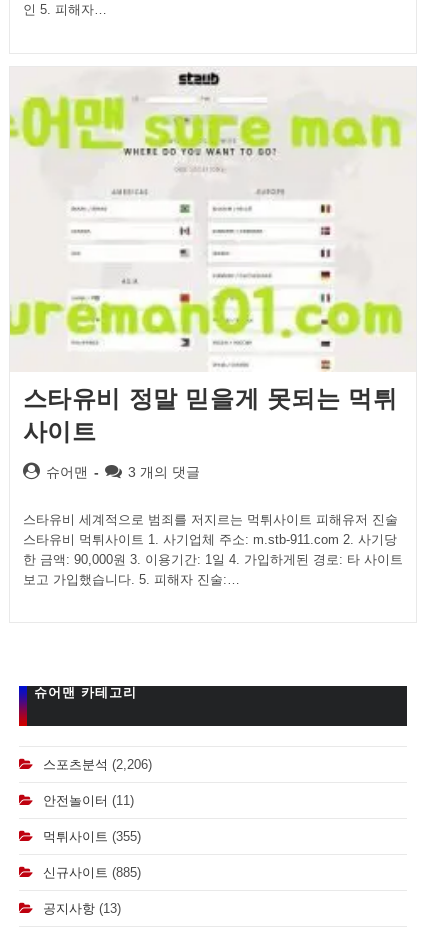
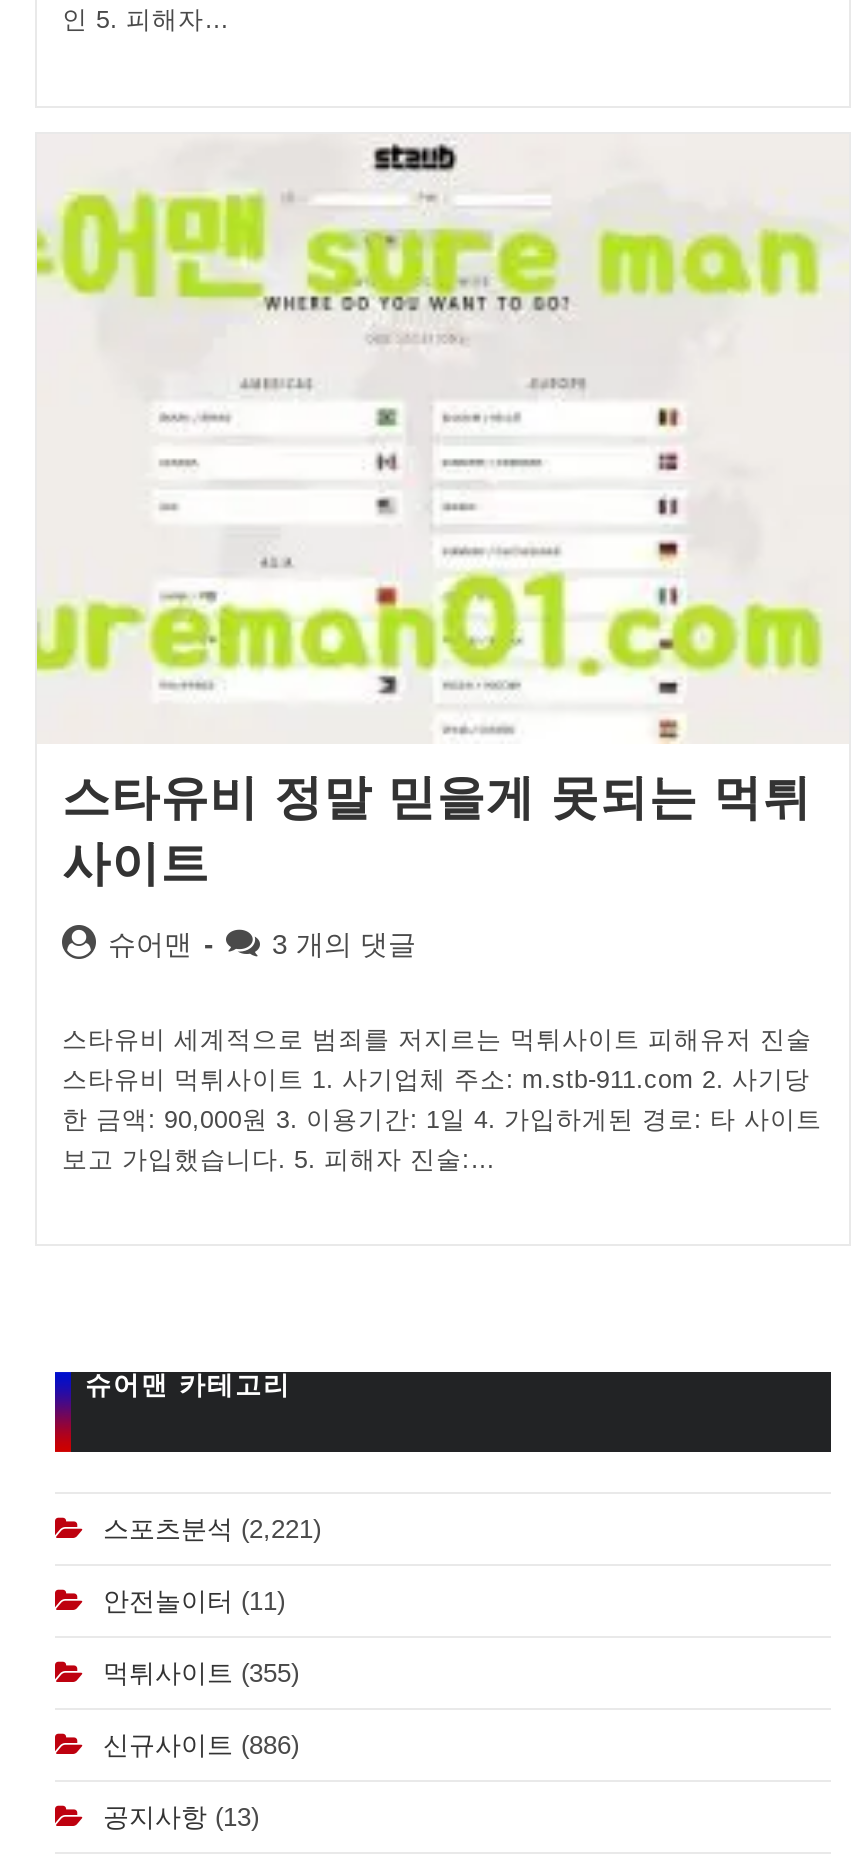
[43,756,152,771] 스포츠분석 (2,206) -> [103,1513,321,1543] 스포츠분석 (2,221)
[43,864,141,879] 신규사이트 (885) -> [103,1729,299,1759] 신규사이트 (886)

